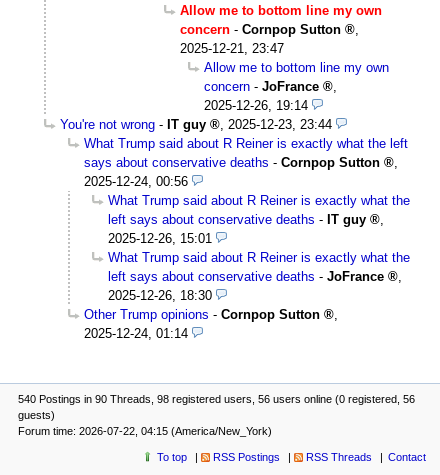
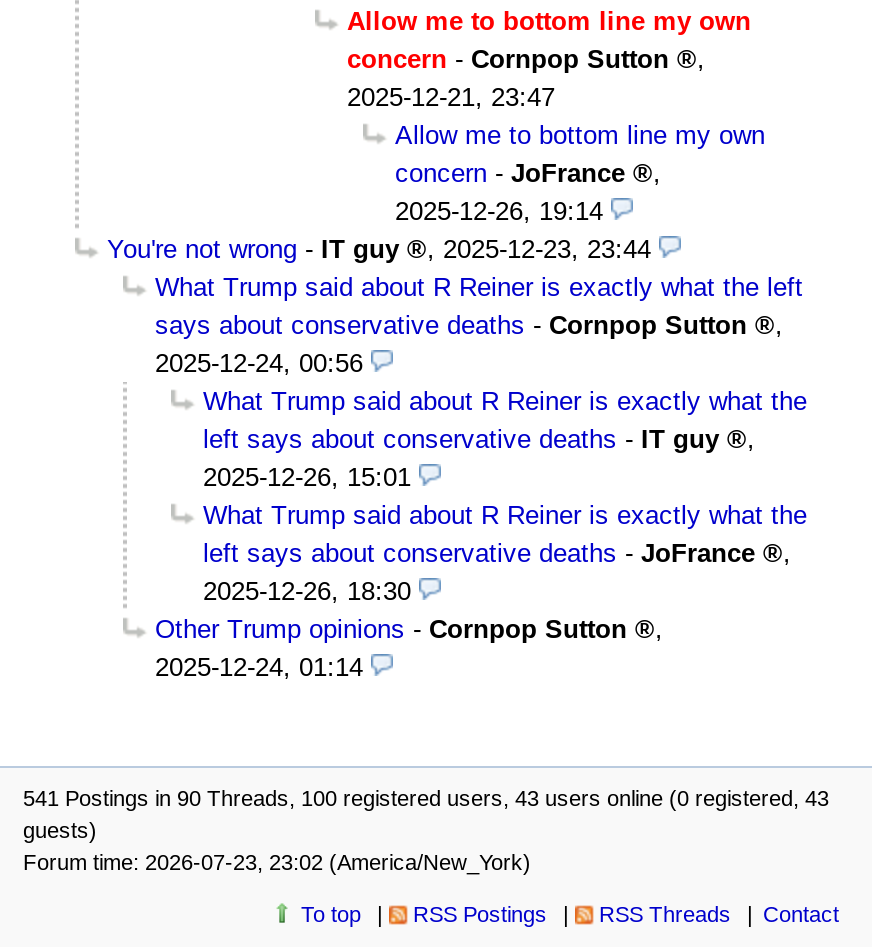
[18,393,415,405] 540 Postings in 90 Threads, 98 registered users, 56 users online (0 registered, 56 -> [23,786,829,810] 541 Postings in 90 Threads, 100 registered users, 43 users online (0 registered, 43
[18,425,272,437] Forum time: 2026-07-22, 04:15 (America/New_York) -> [23,850,531,874] Forum time: 2026-07-23, 23:02 (America/New_York)

